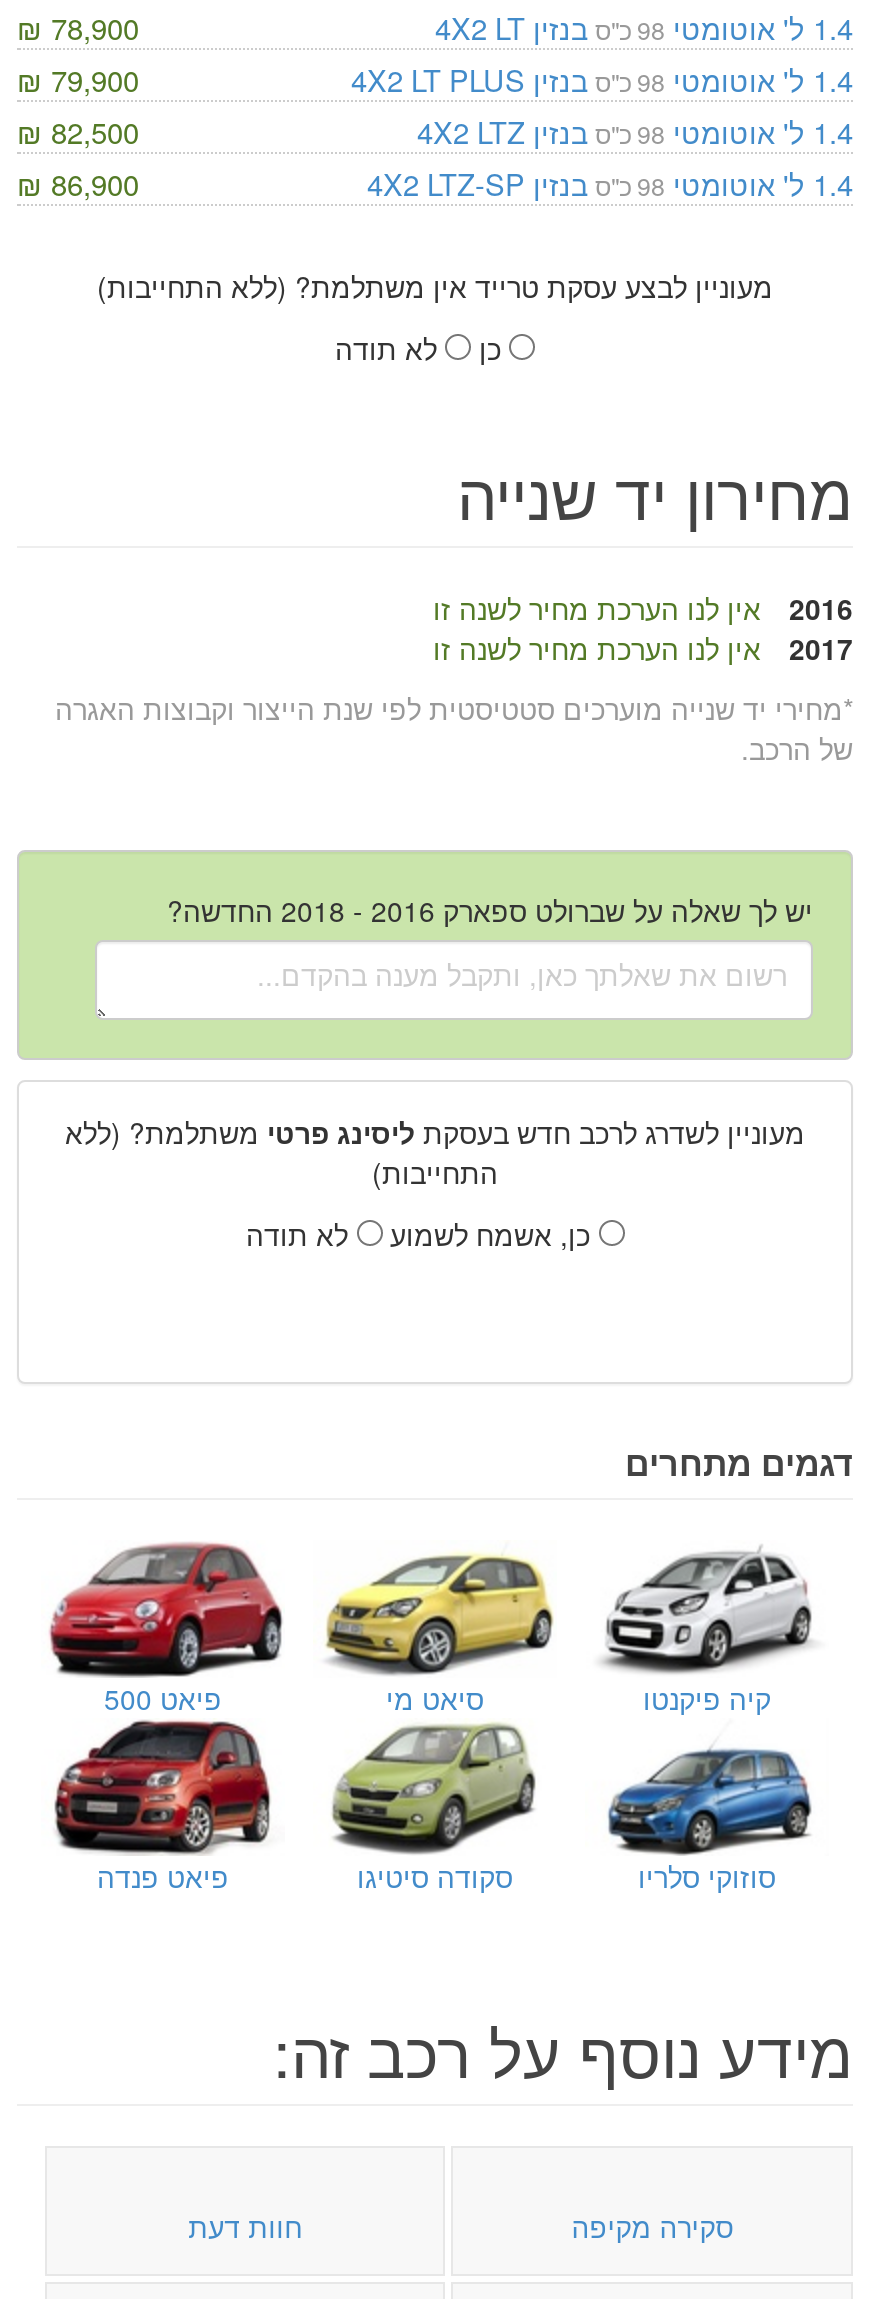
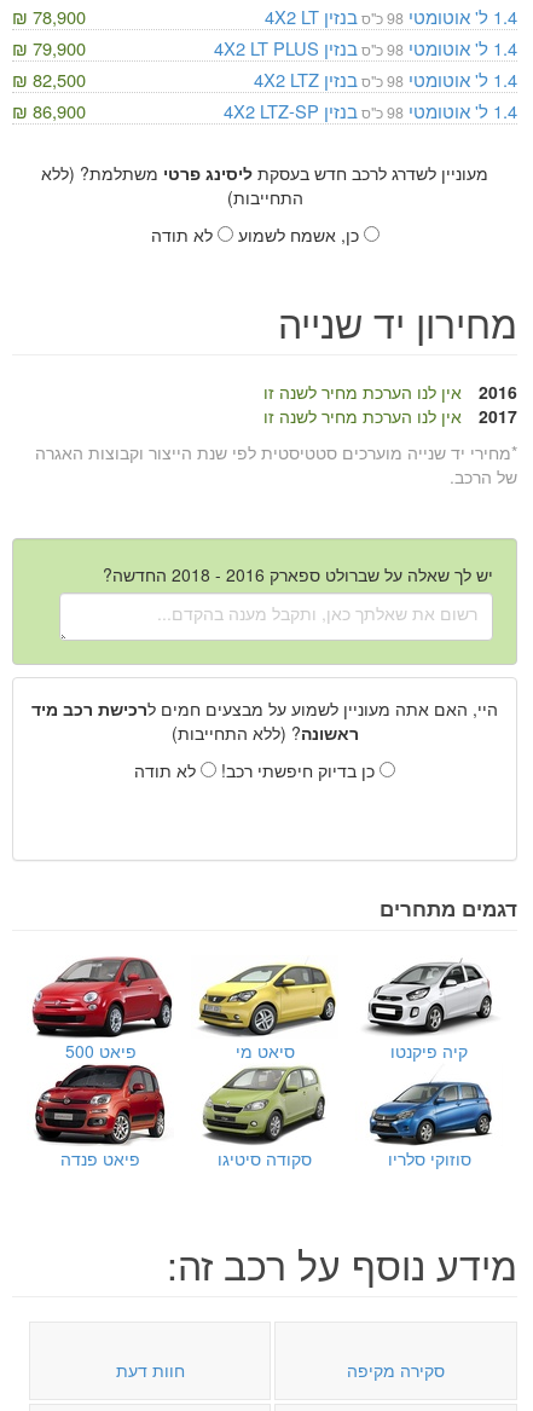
[97,265,773,305] מעוניין לבצע עסקת טרייד אין משתלמת? (ללא התחייבות) -> none
[479,327,509,367] כן -> none
none -> [31,696,498,744] היי, האם אתה מעוניין לשמוע על מבצעים חמים לרכישת רכב מיד | ראשונה? (ללא התחייבות)
moved [65,1111,805,1191] -> [41,160,488,209]: מעוניין לשדרג לרכב חדש בעסקת ליסינג פרטי משתלמת? (ללא | התחייבות)
moved [390,1213,598,1253] -> [237,222,363,246]: כן, אשמח לשמוע
none -> [221,758,380,782] כן בדיוק חיפשתי רכב!

